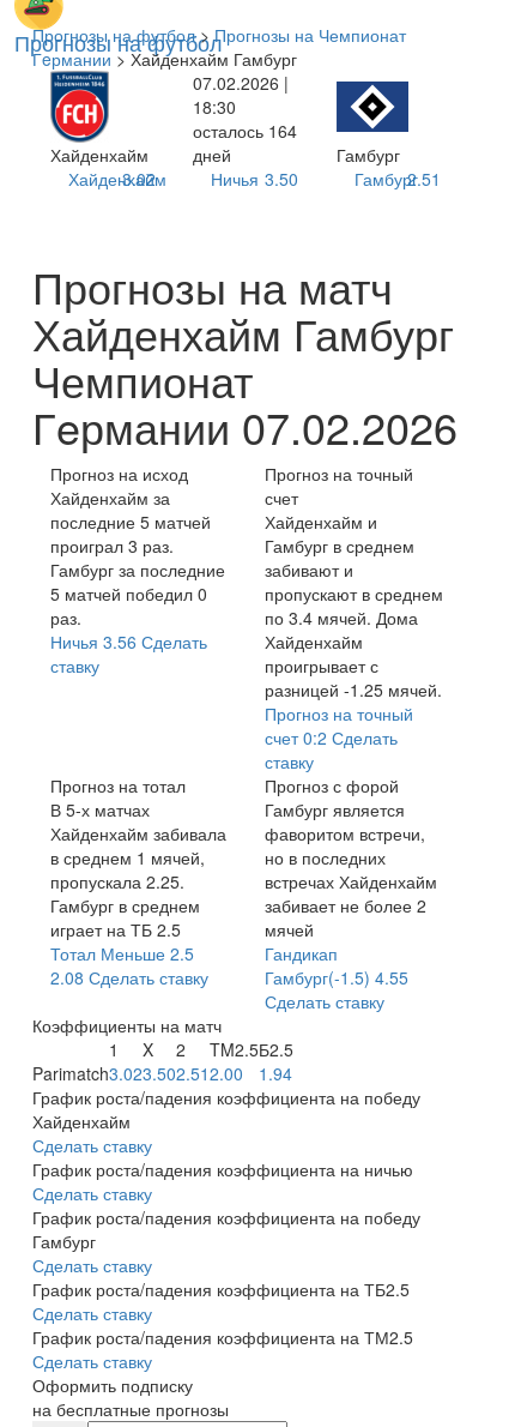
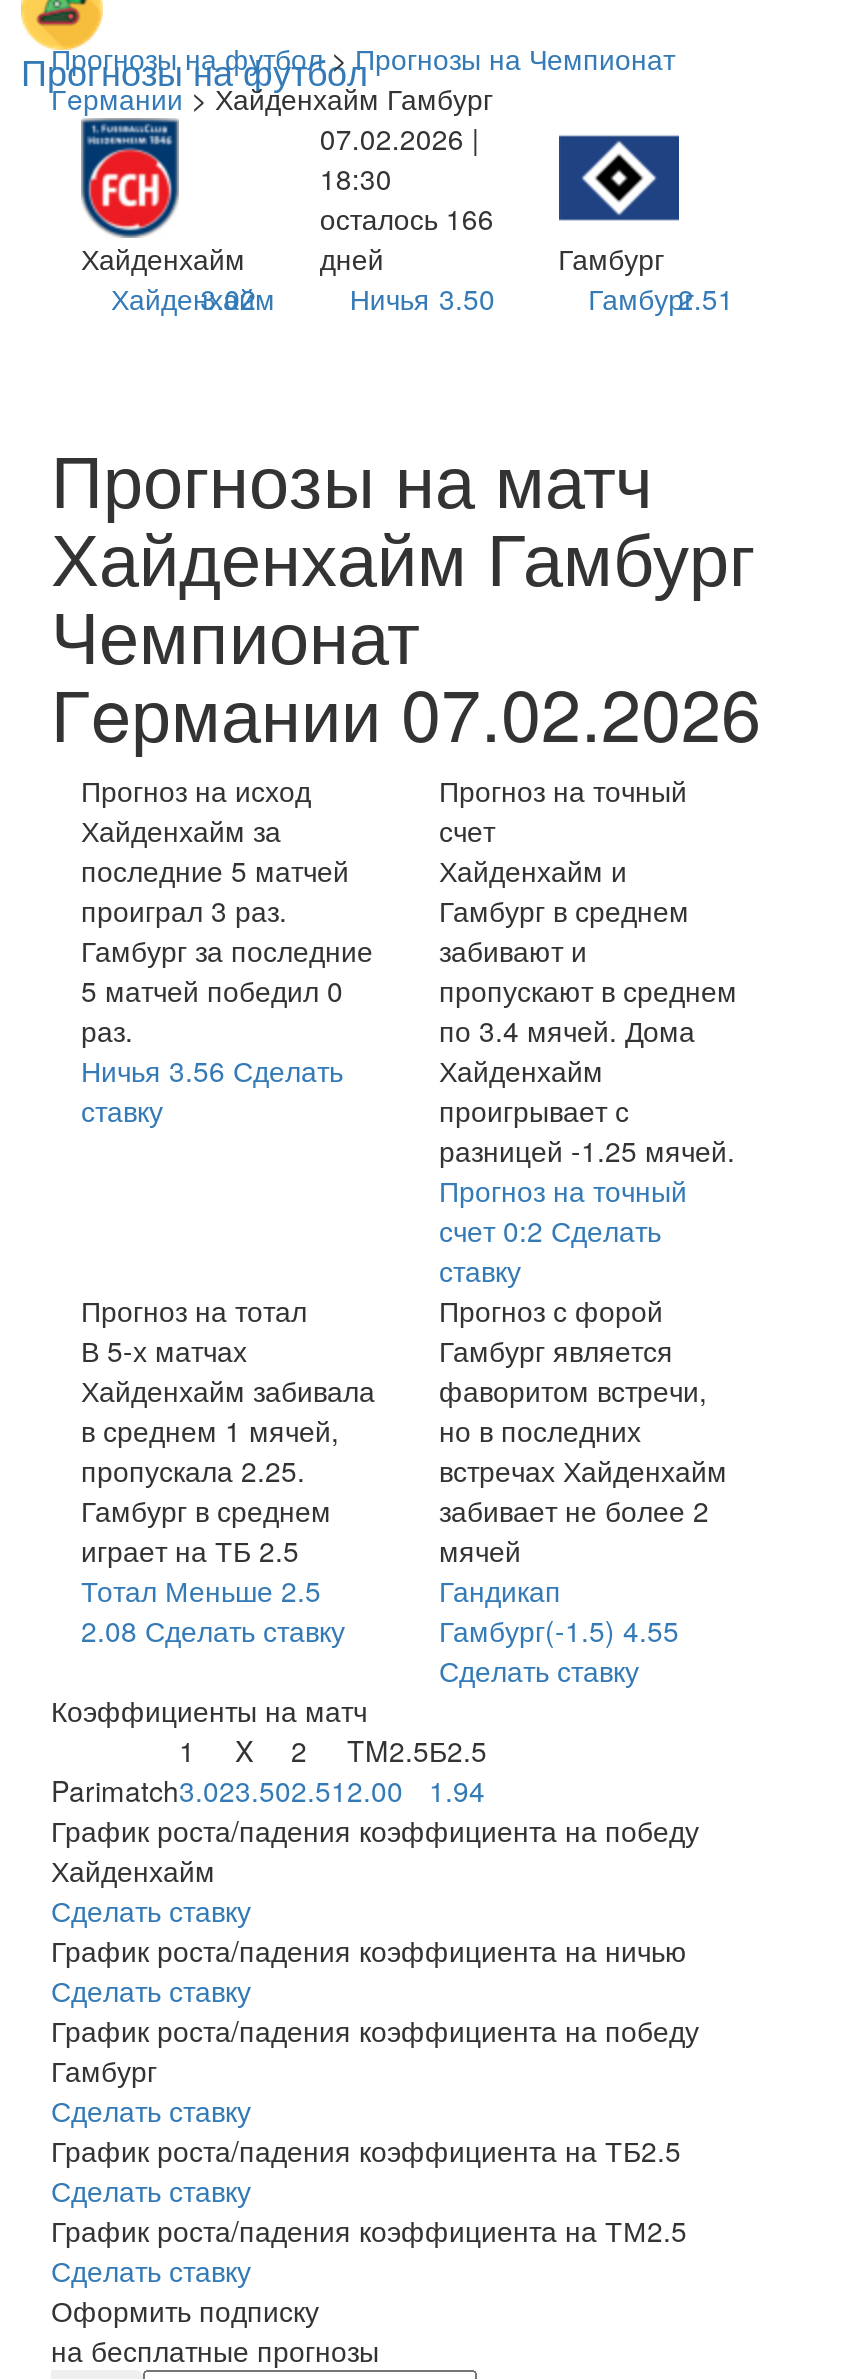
[193,119,297,143] осталось 164 -> [320,198,494,238] осталось 166

